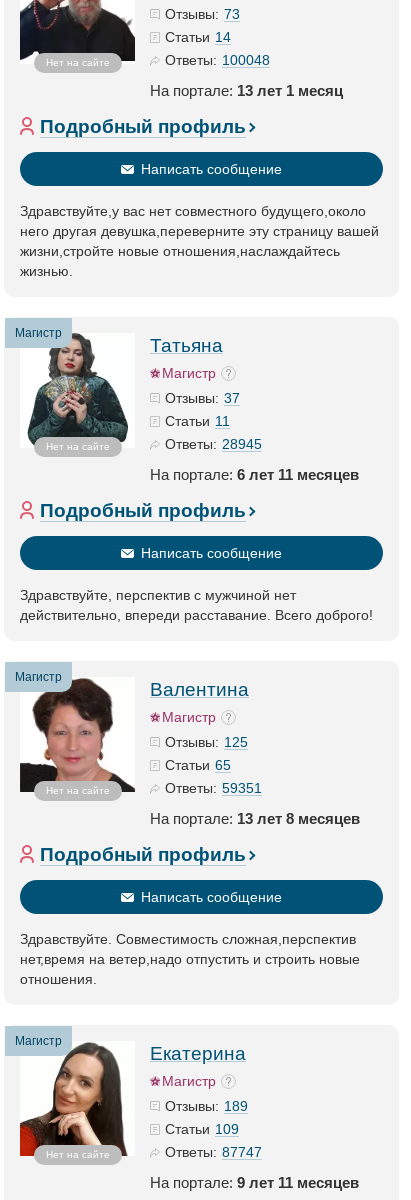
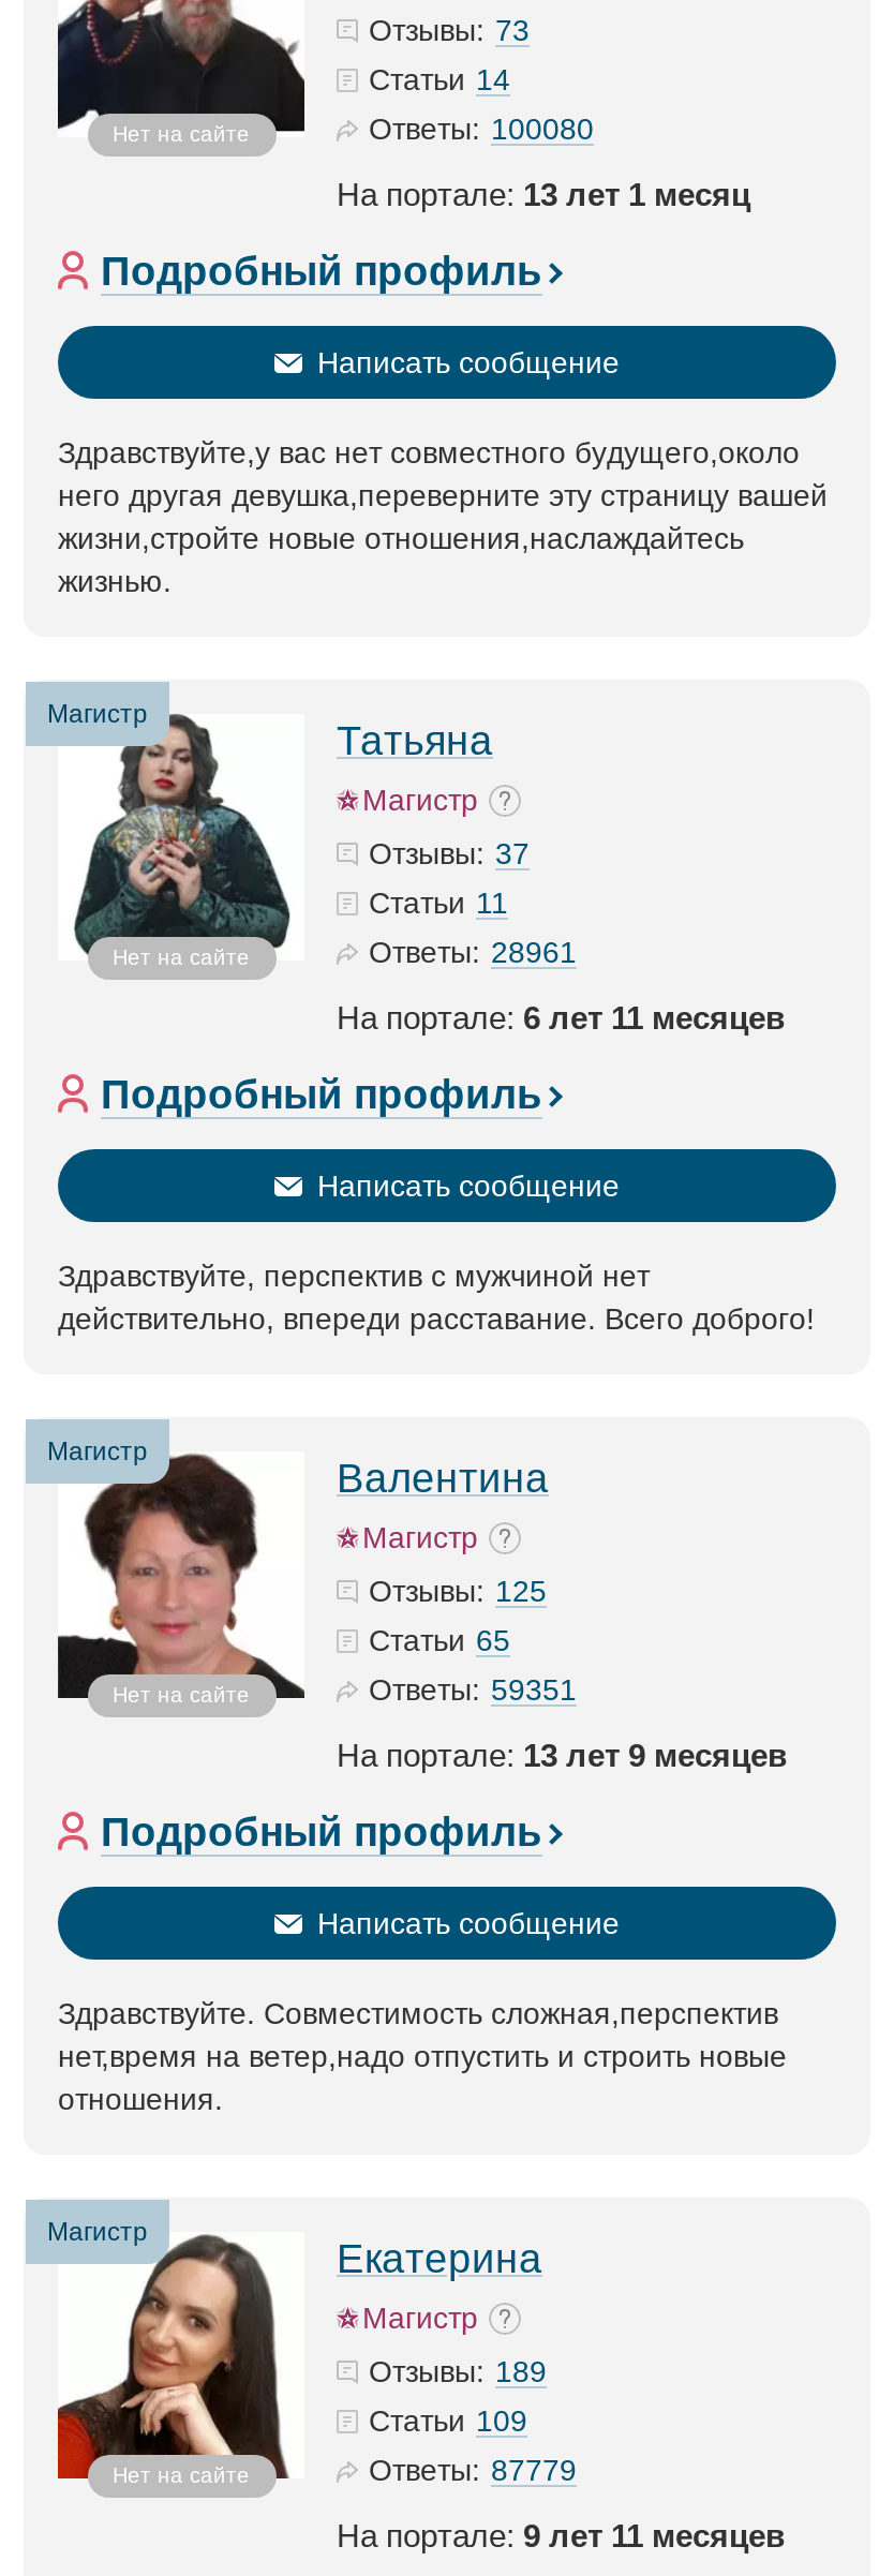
[165,51,270,68] Ответы: 100048 -> [369,110,594,146] Ответы: 100080
[165,435,262,452] Ответы: 28945 -> [369,934,577,969] Ответы: 28961
[150,810,360,827] На портале: 13 лет 8 месяцев -> [337,1737,787,1773] На портале: 13 лет 9 месяцев
[165,1143,262,1160] Ответы: 87747 -> [369,2452,577,2487] Ответы: 87779

